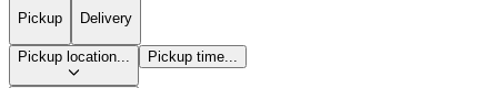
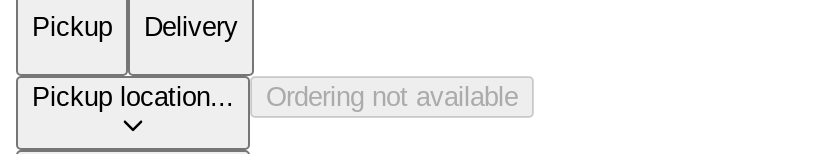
[148,48,238,64] Pickup time... -> [266,81,518,111] Ordering not available

